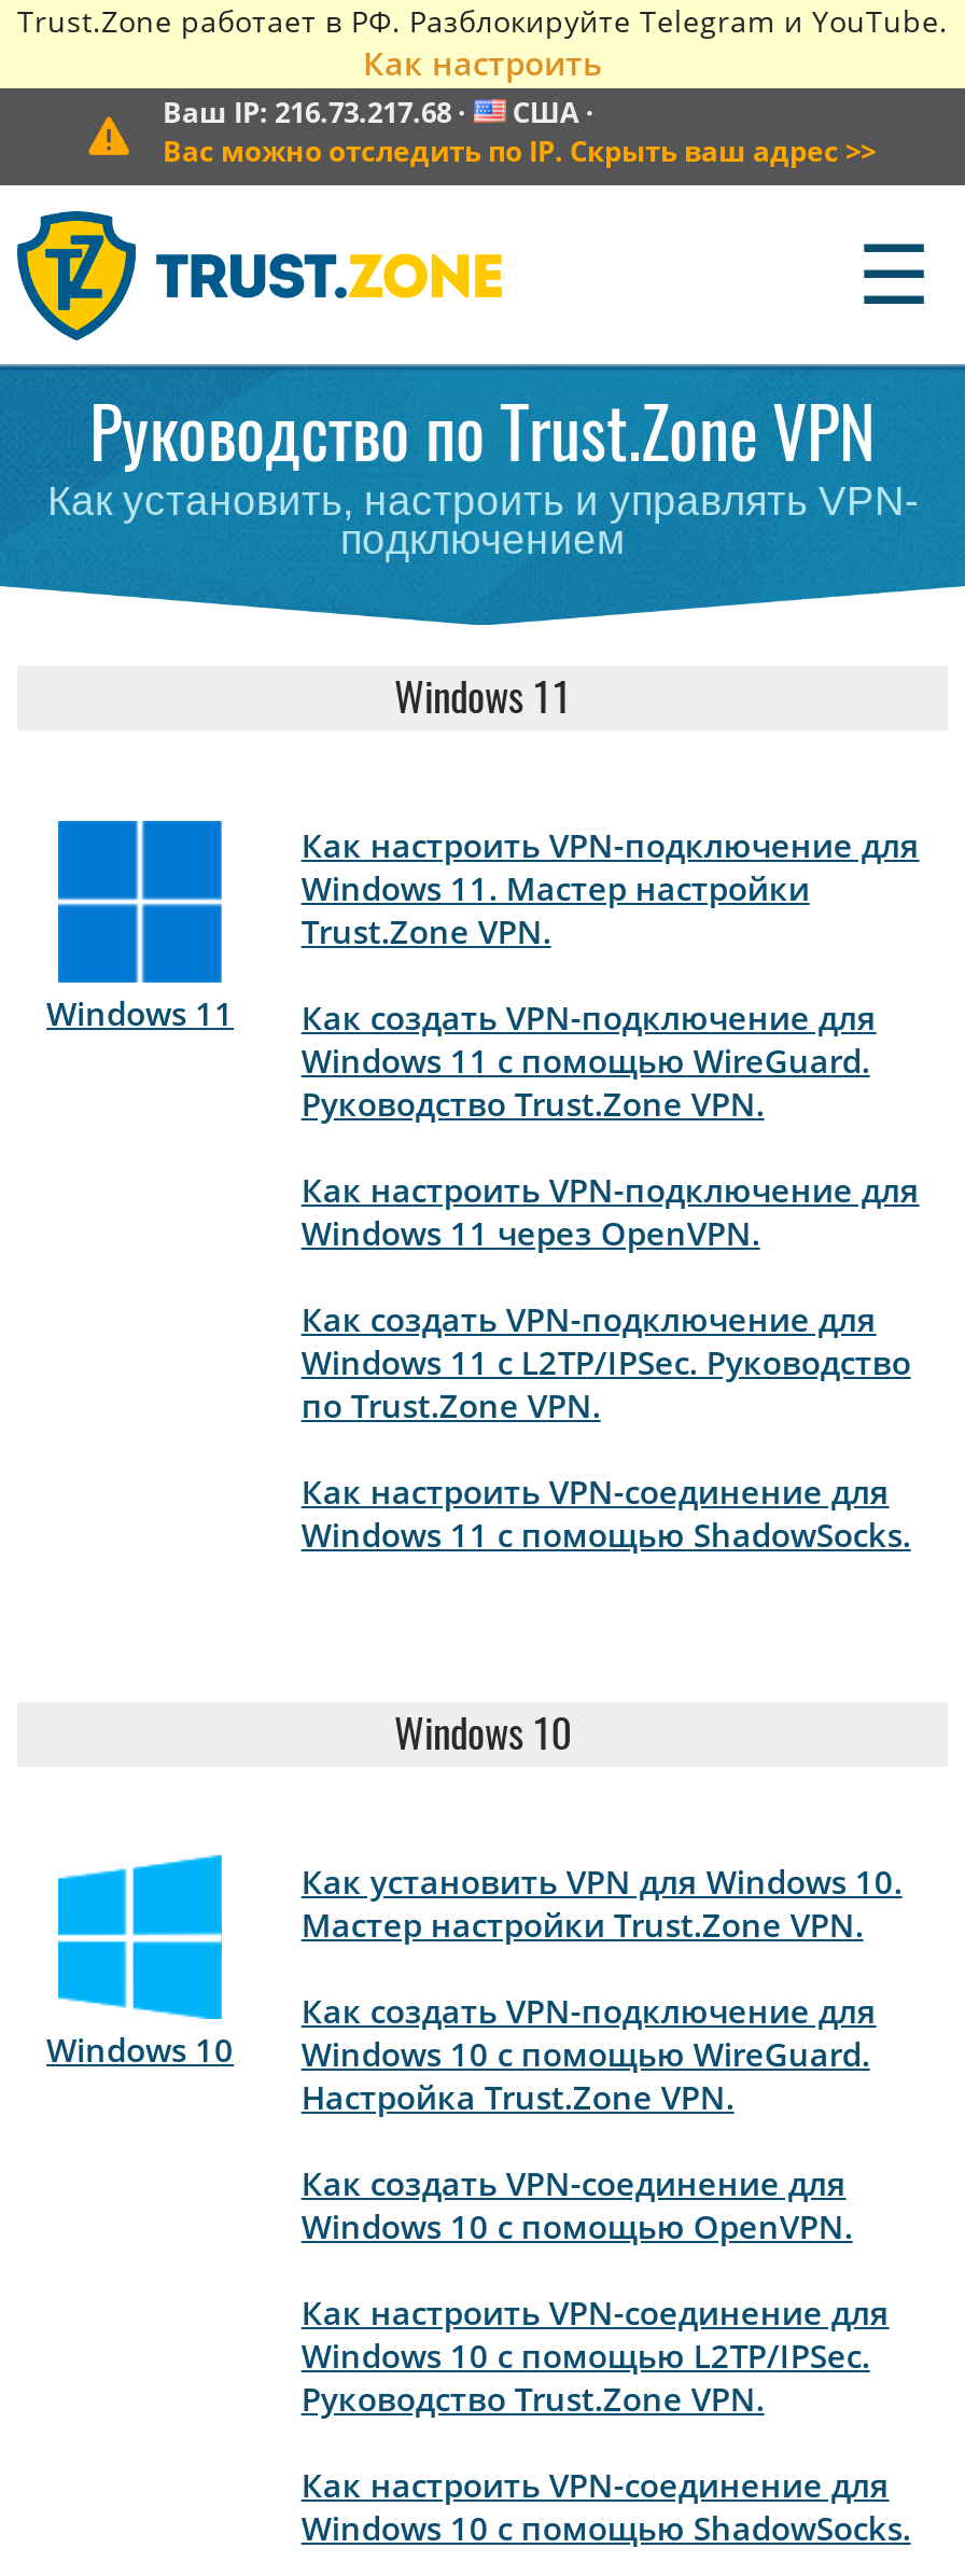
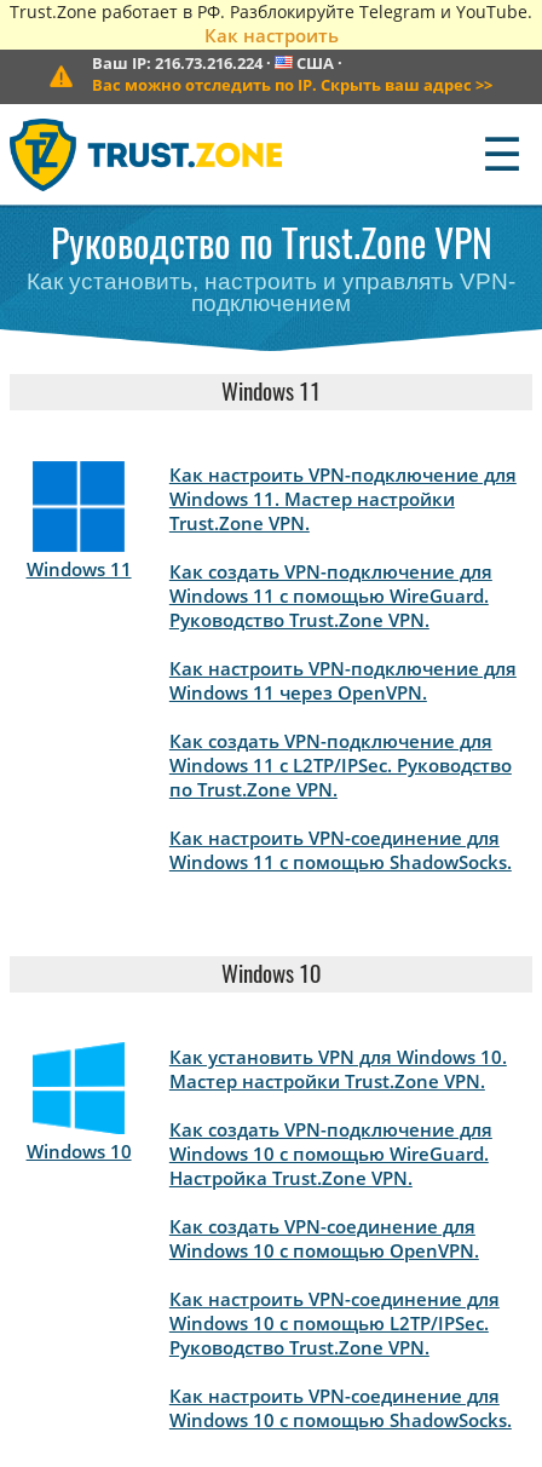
[163,92,594,131] Ваш IP: 216.73.217.68 · США · -> [91,52,342,74] Ваш IP: 216.73.216.224 · США ·

